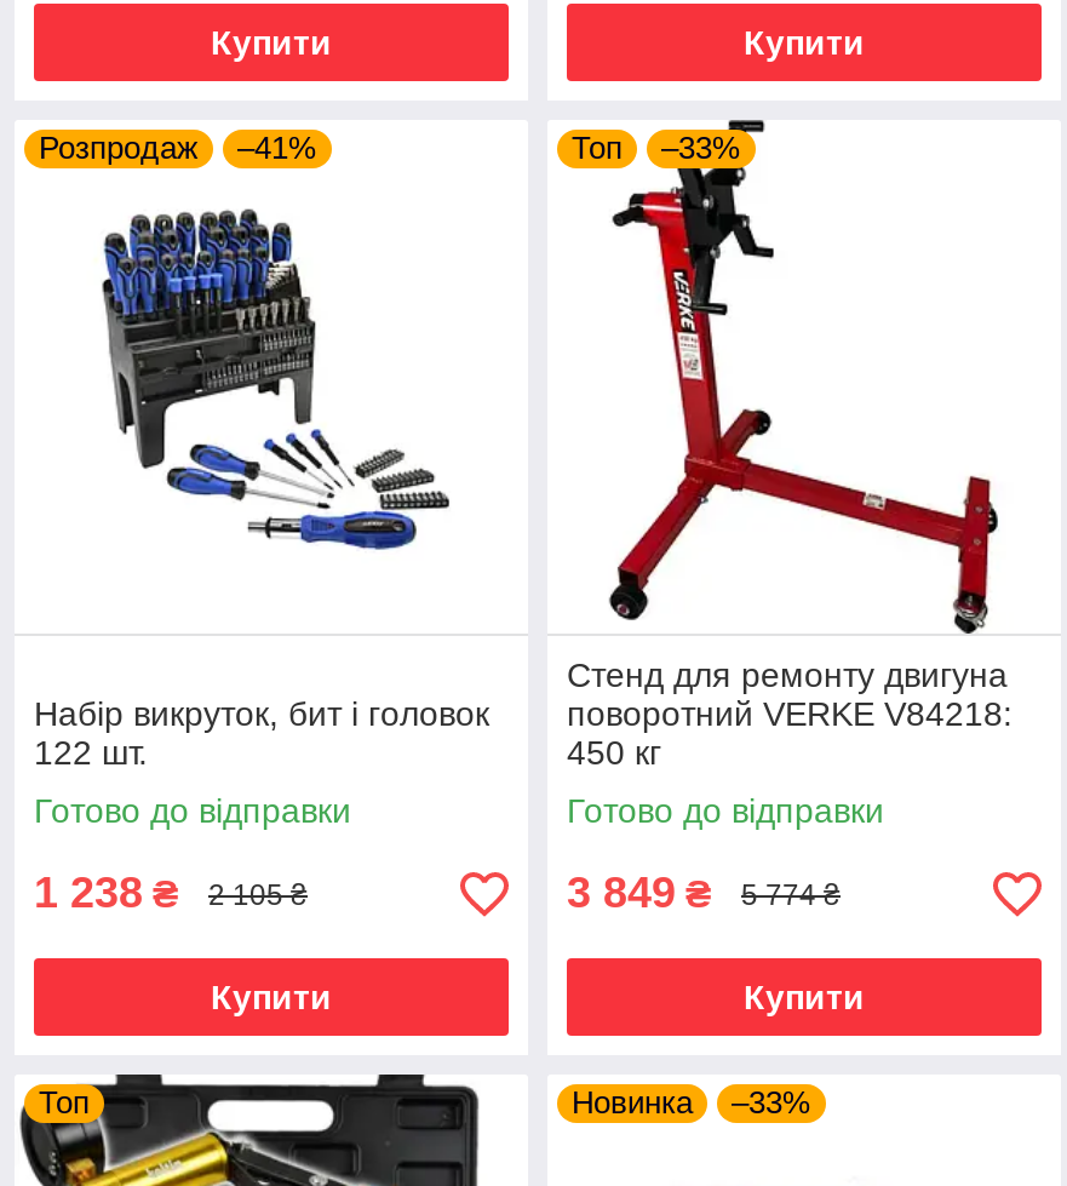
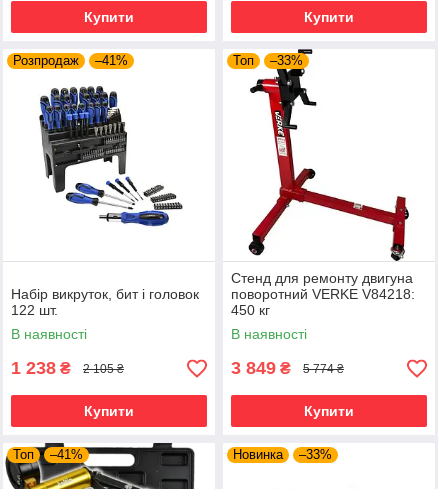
[34,792,351,831] Готово до відправки -> [11,326,87,342] В наявності
[567,792,884,831] Готово до відправки -> [231,326,307,342] В наявності
none -> [50,447,83,462] –41%

